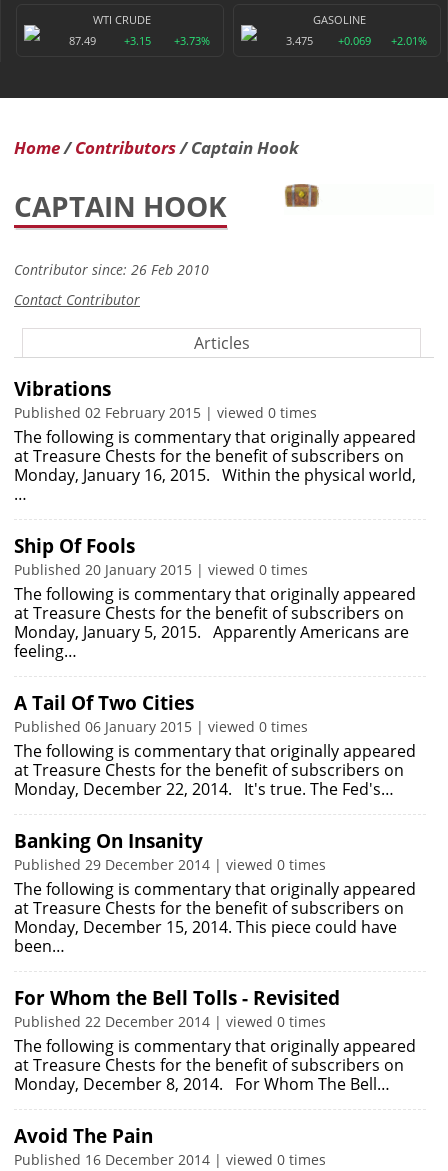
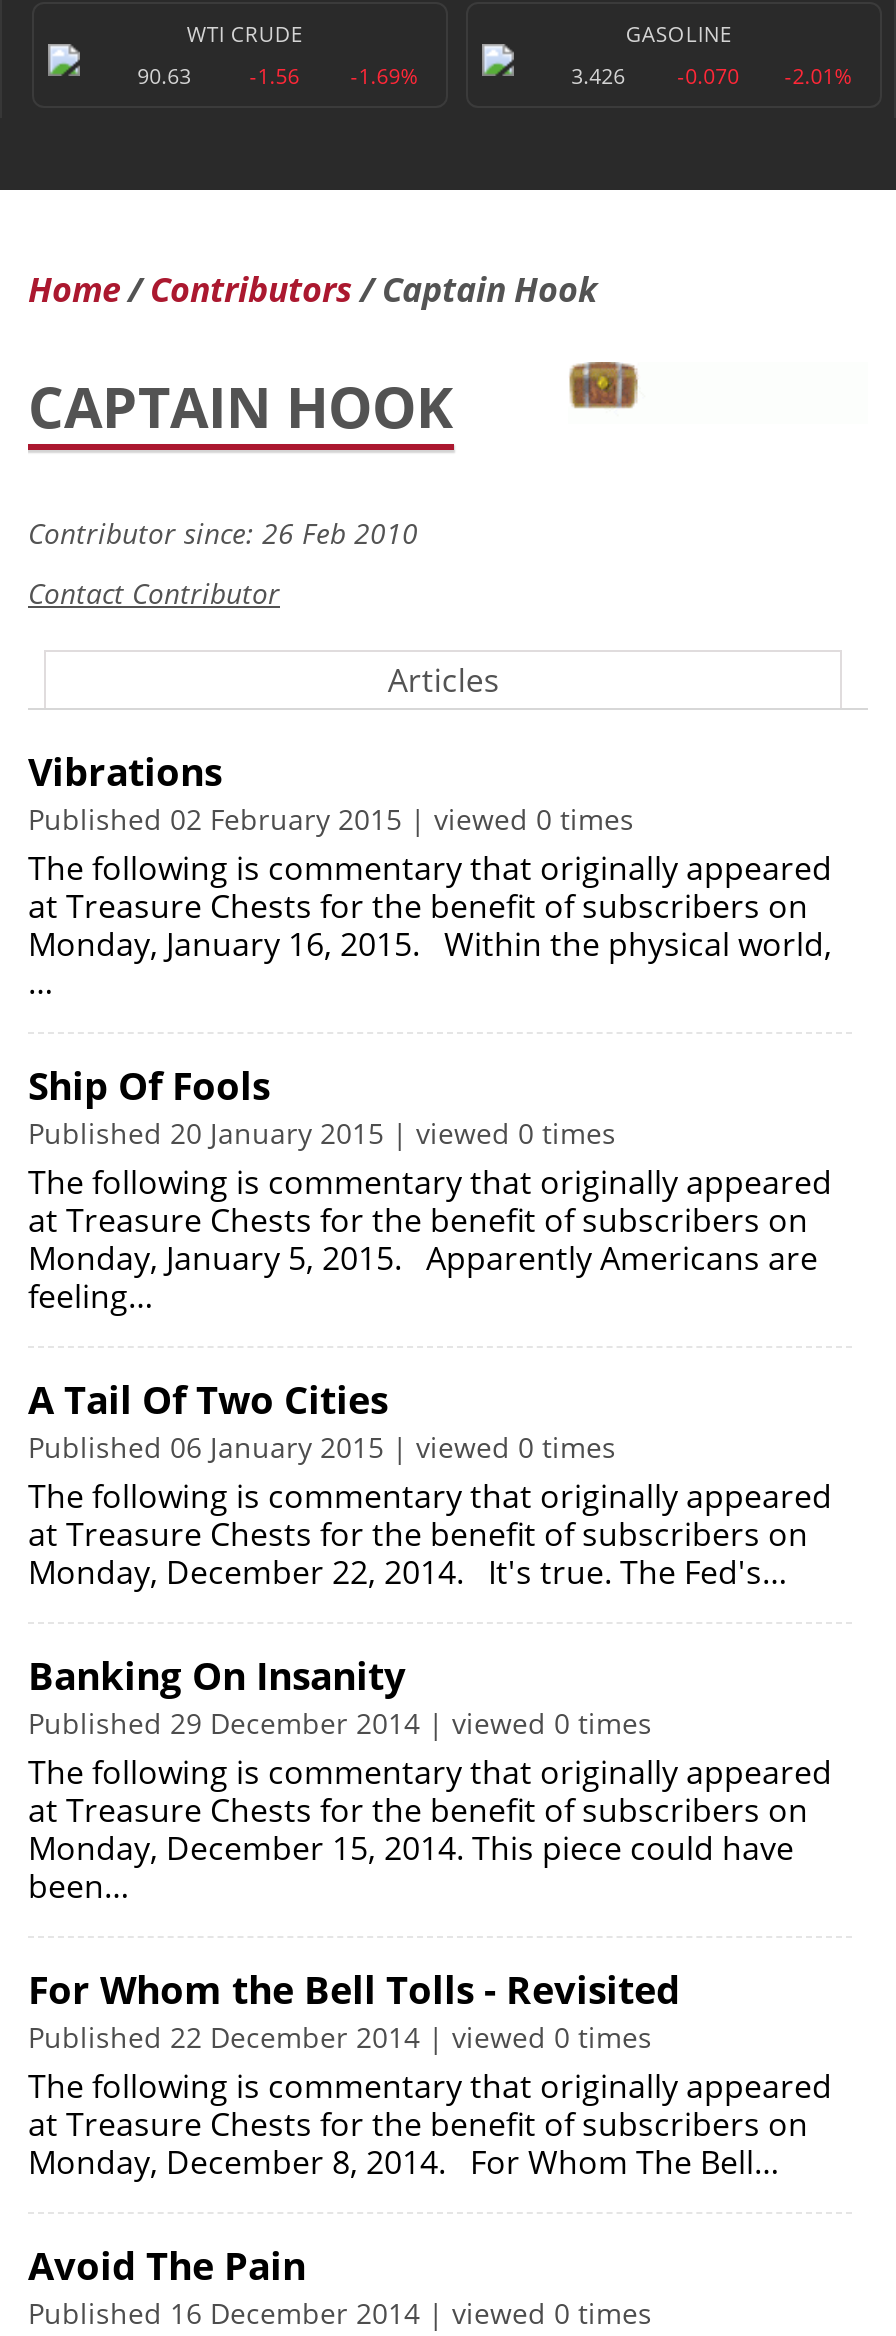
[69,34,96,48] 87.49 -> [137,62,191,90] 90.63
[124,34,151,48] +3.15 -> [249,62,299,90] -1.56
[174,34,210,48] +3.73% -> [350,62,418,90] -1.69%
[286,34,313,48] 3.475 -> [571,62,625,90] 3.426
[338,34,371,48] +0.069 -> [677,62,739,90] -0.070
[391,34,427,48] +2.01% -> [784,62,852,90] -2.01%

